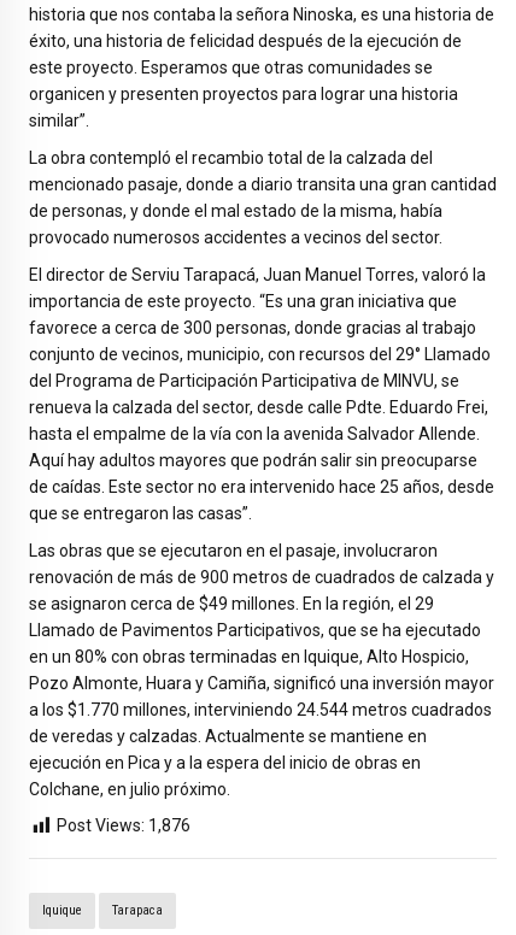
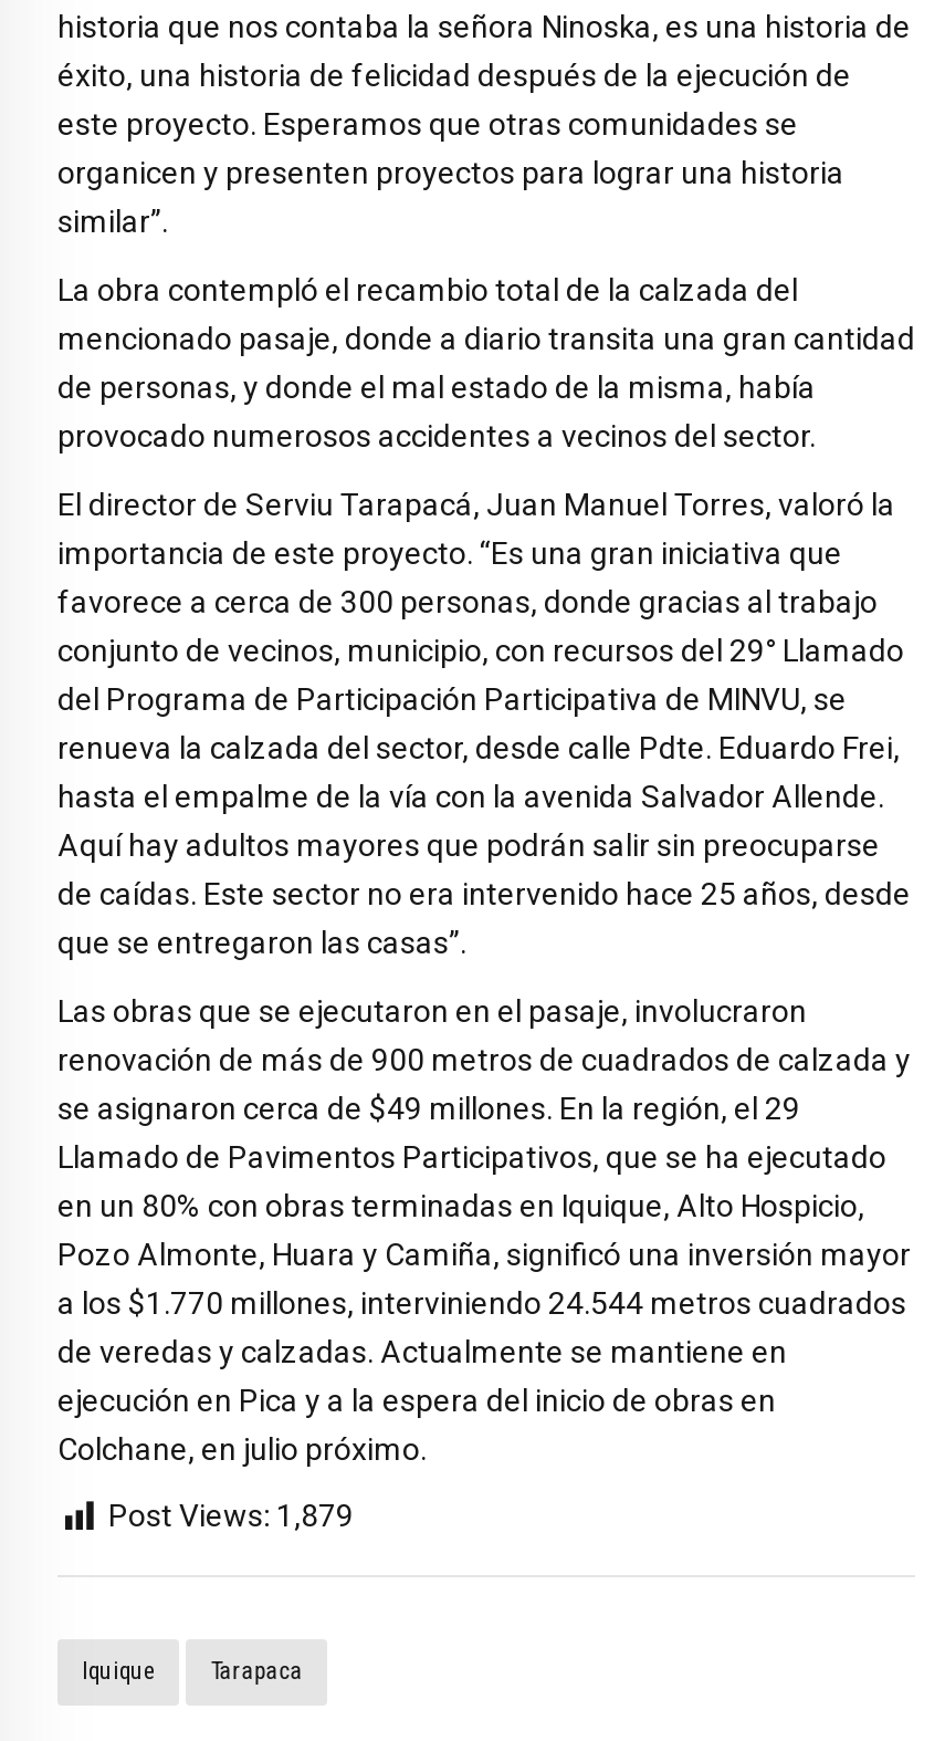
[57,816,190,835] Post Views: 1,876 -> [108,1498,354,1534] Post Views: 1,879

